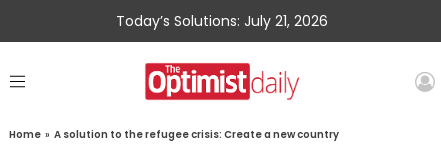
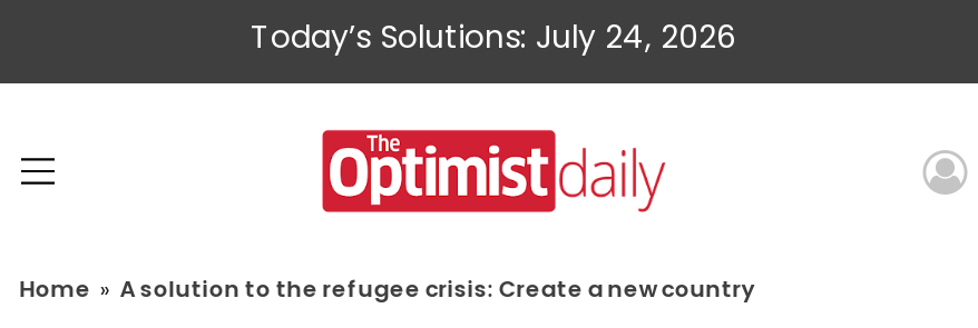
[116,11,328,31] Today’s Solutions: July 21, 2026 -> [251,14,736,59] Today’s Solutions: July 24, 2026

